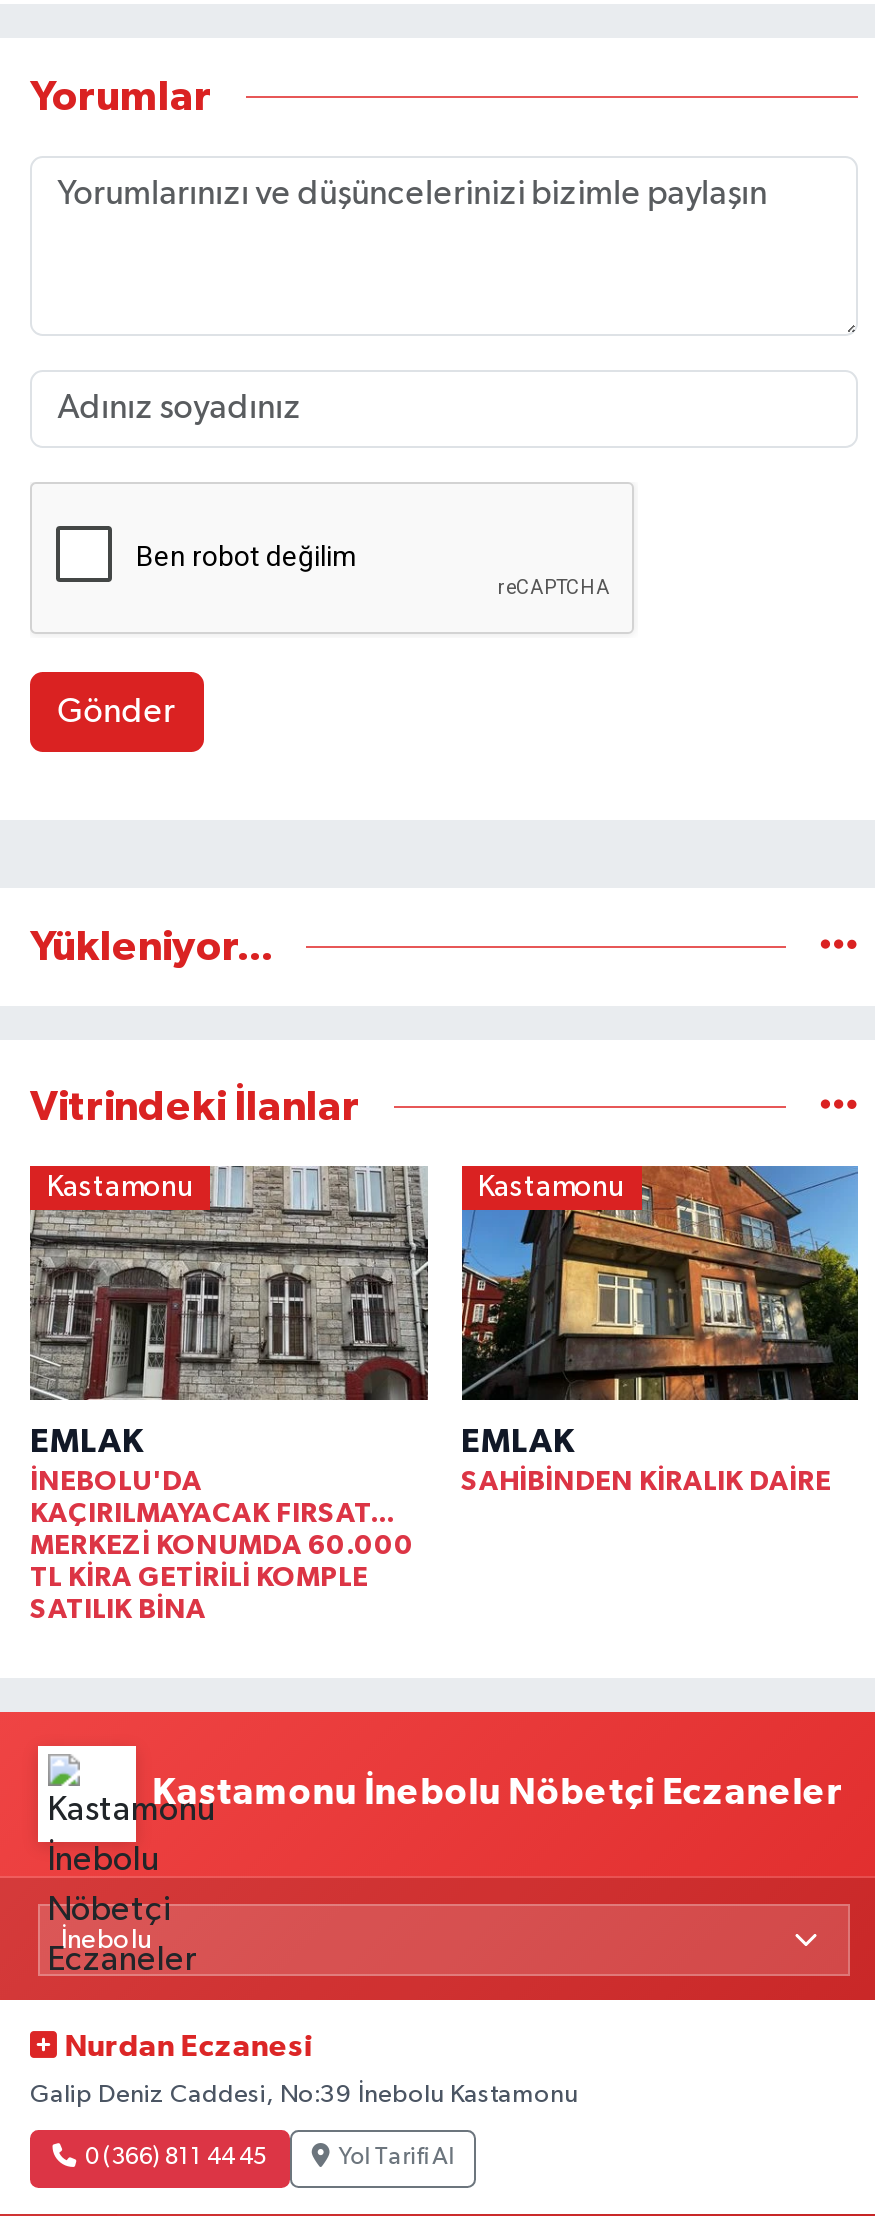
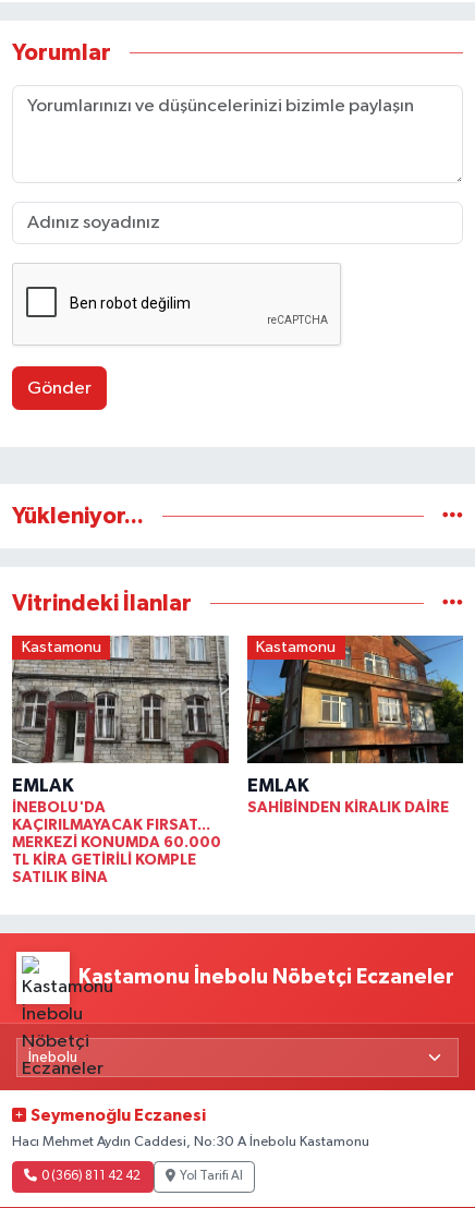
[64,2032,312,2062] Nurdan Eczanesi -> [31,1108,206,1124] Seymenoğlu Eczanesi
[30,2083,578,2109] Galip Deniz Caddesi, No:39 İnebolu Kastamonu -> [12,1135,369,1150] Hacı Mehmet Aydın Caddesi, No:30 A İnebolu Kastamonu
[85,2146,267,2170] 0 (366) 811 44 45 -> [42,1170,141,1183] 0 (366) 811 42 42

